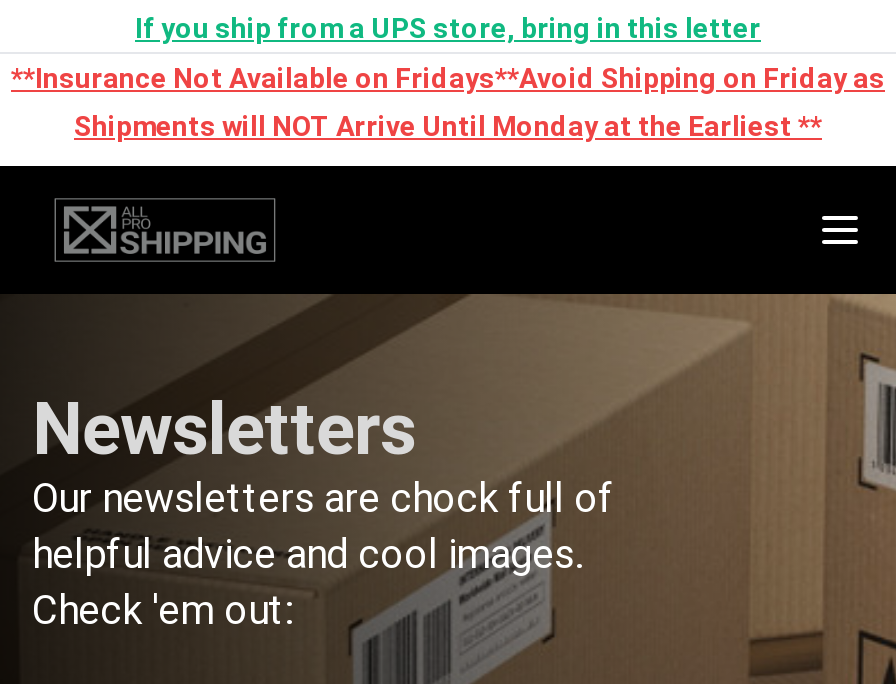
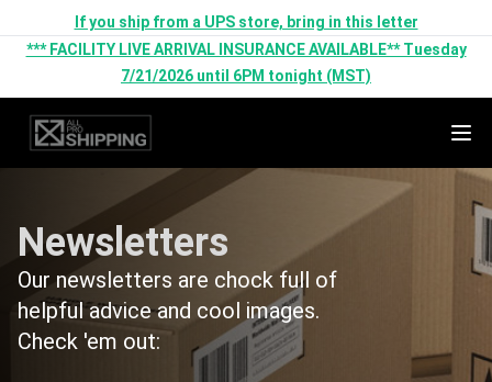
[11,62,885,94] **Insurance Not Available on Fridays**Avoid Shipping on Friday as -> [26,41,466,58] *** FACILITY LIVE ARRIVAL INSURANCE AVAILABLE** Tuesday
[74,110,822,142] Shipments will NOT Arrive Until Monday at the Earliest ** -> [121,67,371,85] 7/21/2026 until 6PM tonight (MST)

